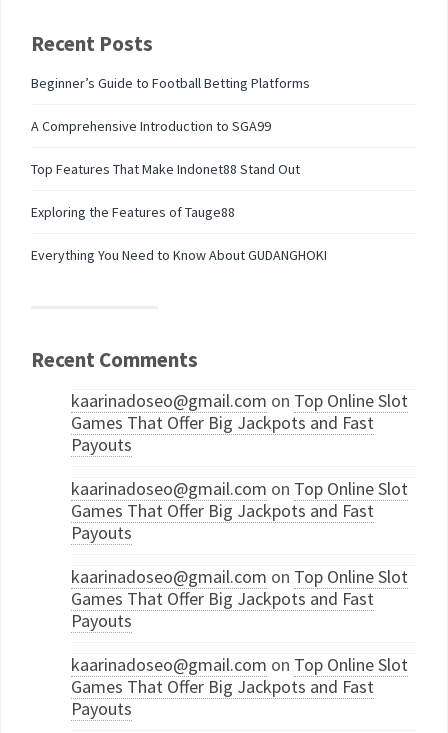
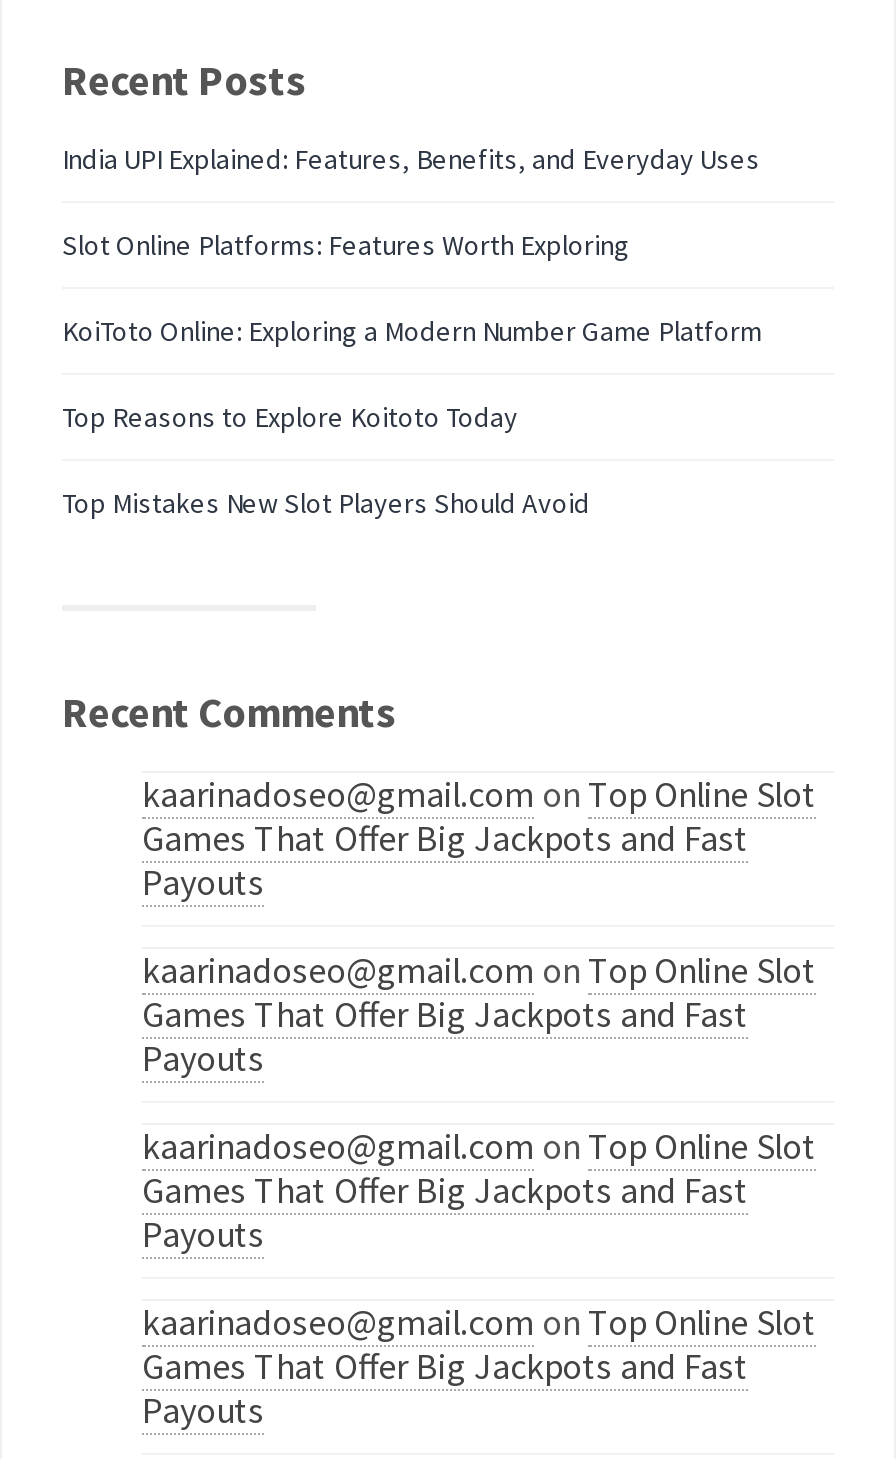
[31,74,310,92] Beginner’s Guide to Football Betting Platforms -> [62,142,760,178] India UPI Explained: Features, Benefits, and Everyday Uses
[31,117,271,135] A Comprehensive Introduction to SGA99 -> [62,228,630,264] Slot Online Platforms: Features Worth Exploring
[31,160,300,178] Top Features That Make Indonet88 Stand Out -> [62,314,762,350] KoiToto Online: Exploring a Modern Number Game Platform
[31,203,235,221] Exploring the Features of Tauge88 -> [62,400,518,436] Top Reasons to Explore Koitoto Today
[31,246,327,264] Everything You Need to Know About GUDANGHOKI -> [62,486,590,522] Top Mistakes New Slot Players Should Avoid

